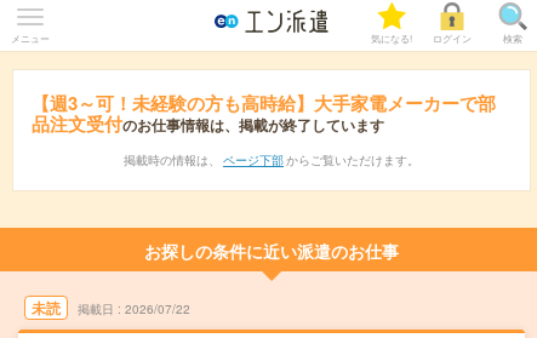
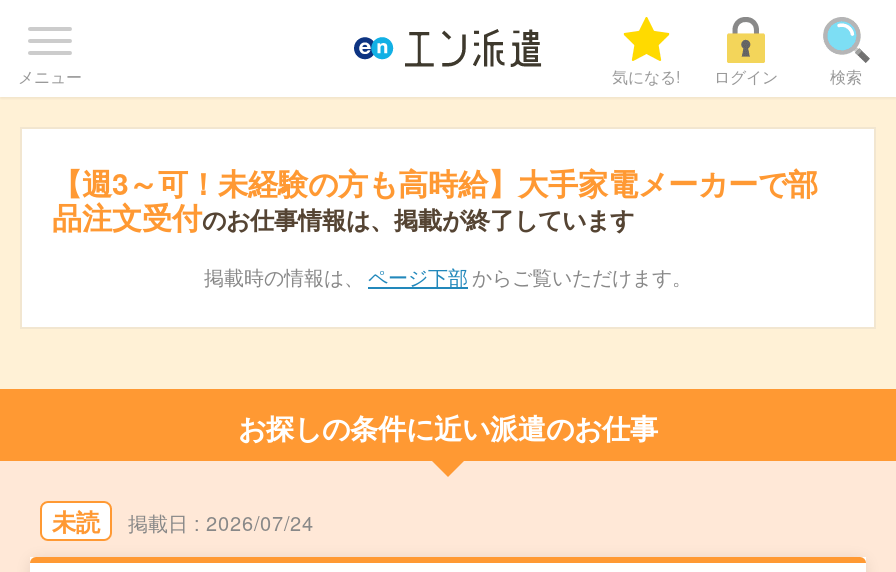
[125,300,190,317] 2026/07/22 -> [206,509,314,537] 2026/07/24

